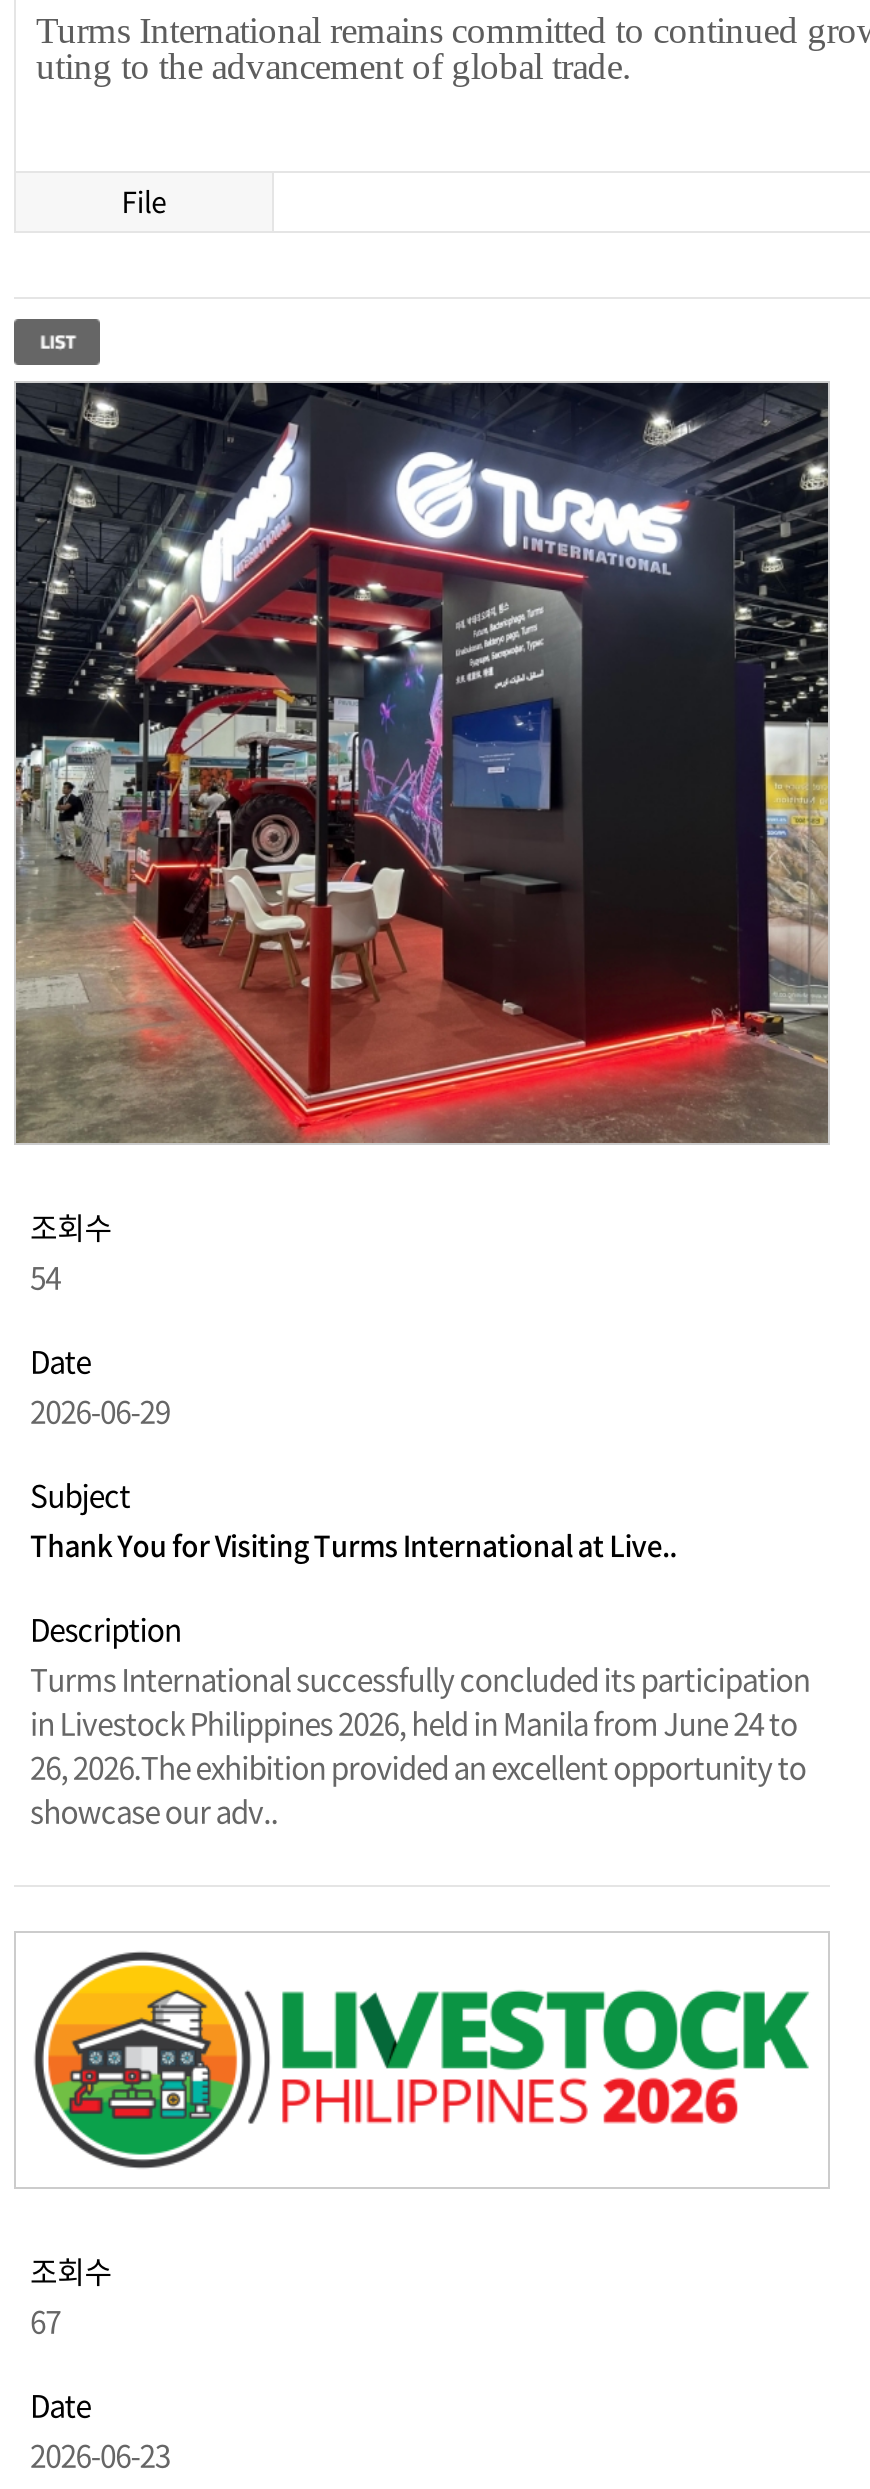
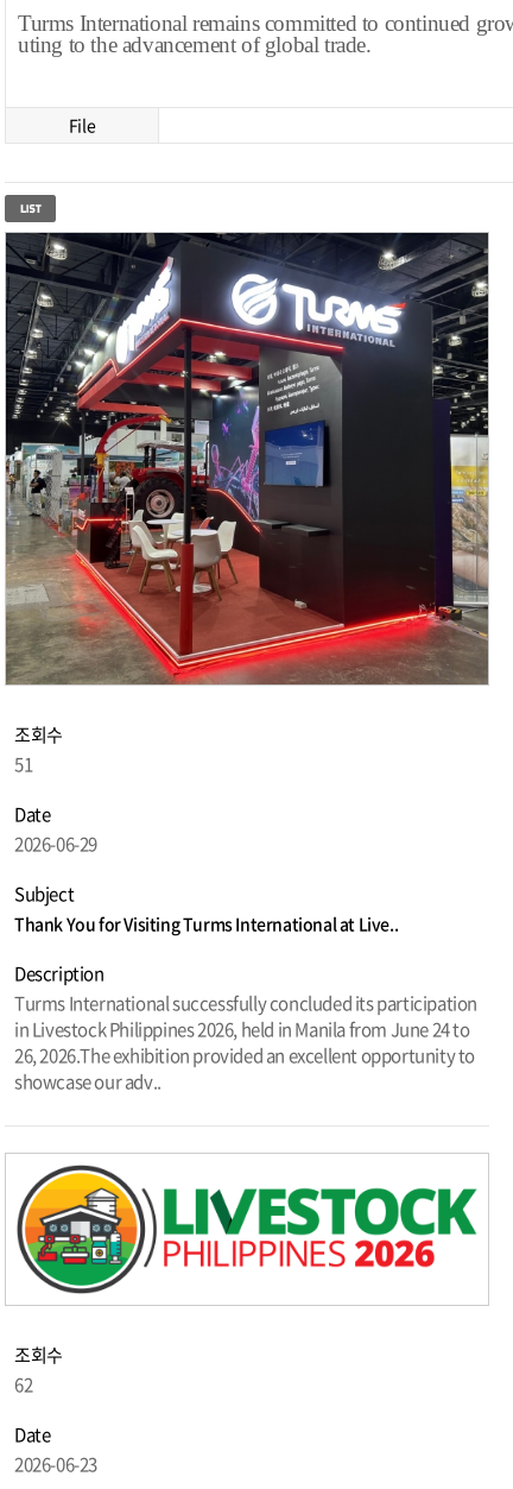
[30,1256,60,1300] 54 -> [14,751,32,778] 51
[30,2298,60,2342] 67 -> [14,1371,32,1397] 62

